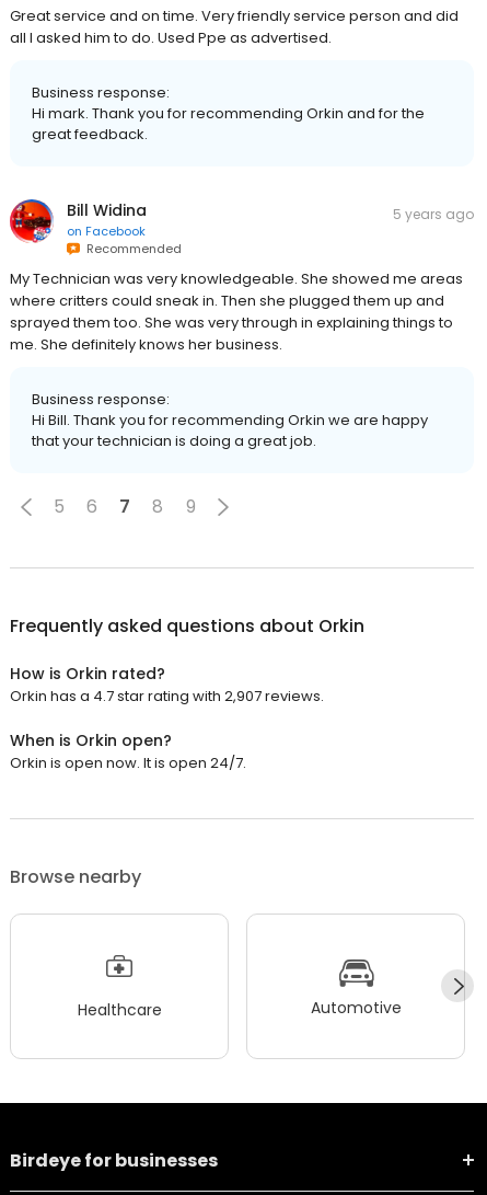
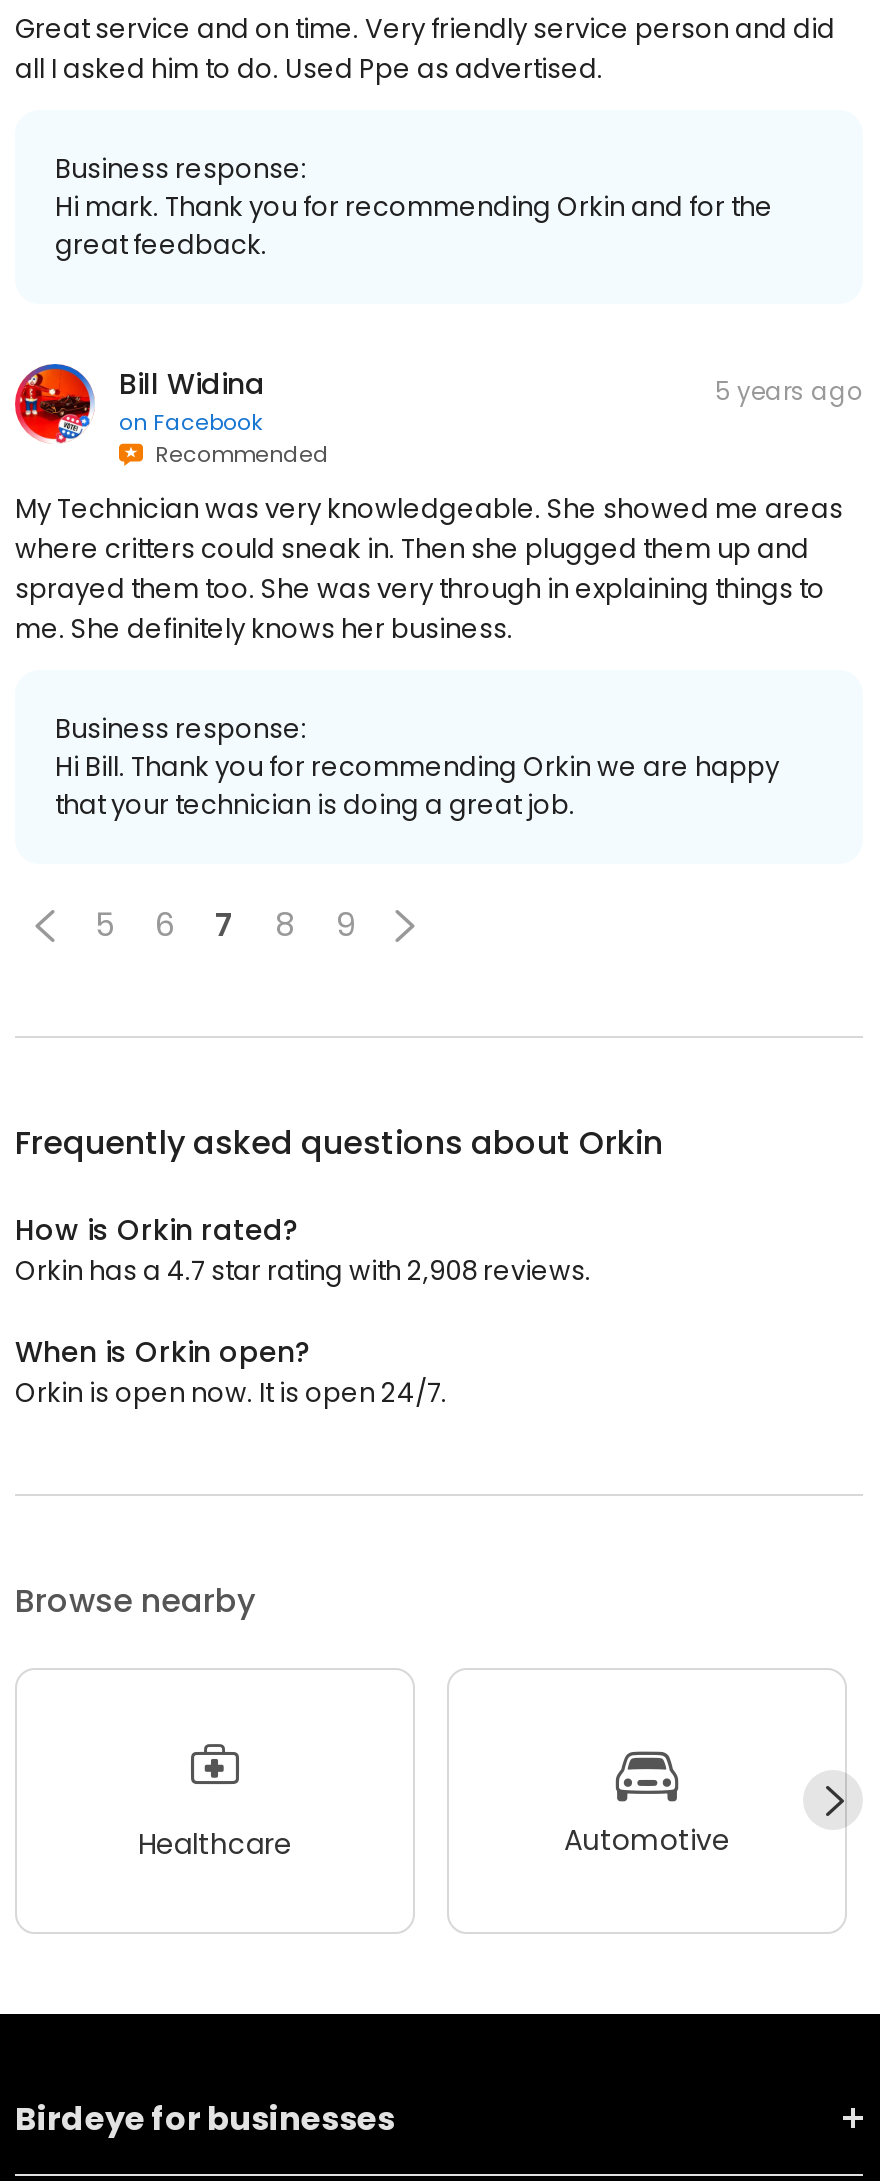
[10,686,324,706] Orkin has a 4.7 star rating with 2,907 reviews. -> [15,1252,591,1290] Orkin has a 4.7 star rating with 2,908 reviews.

